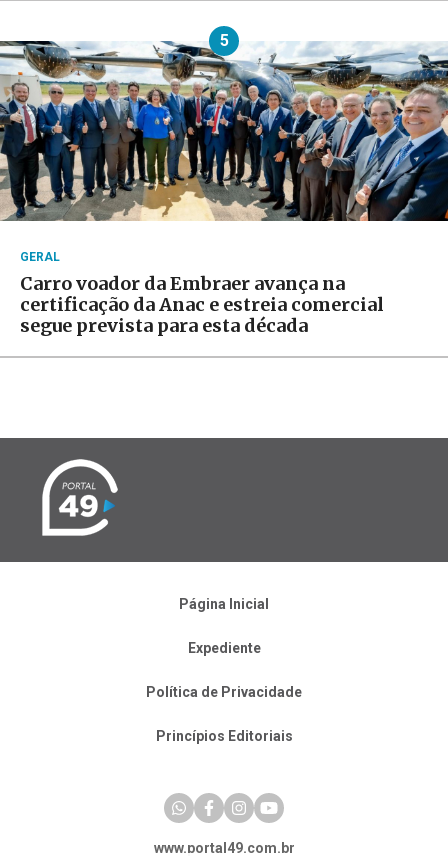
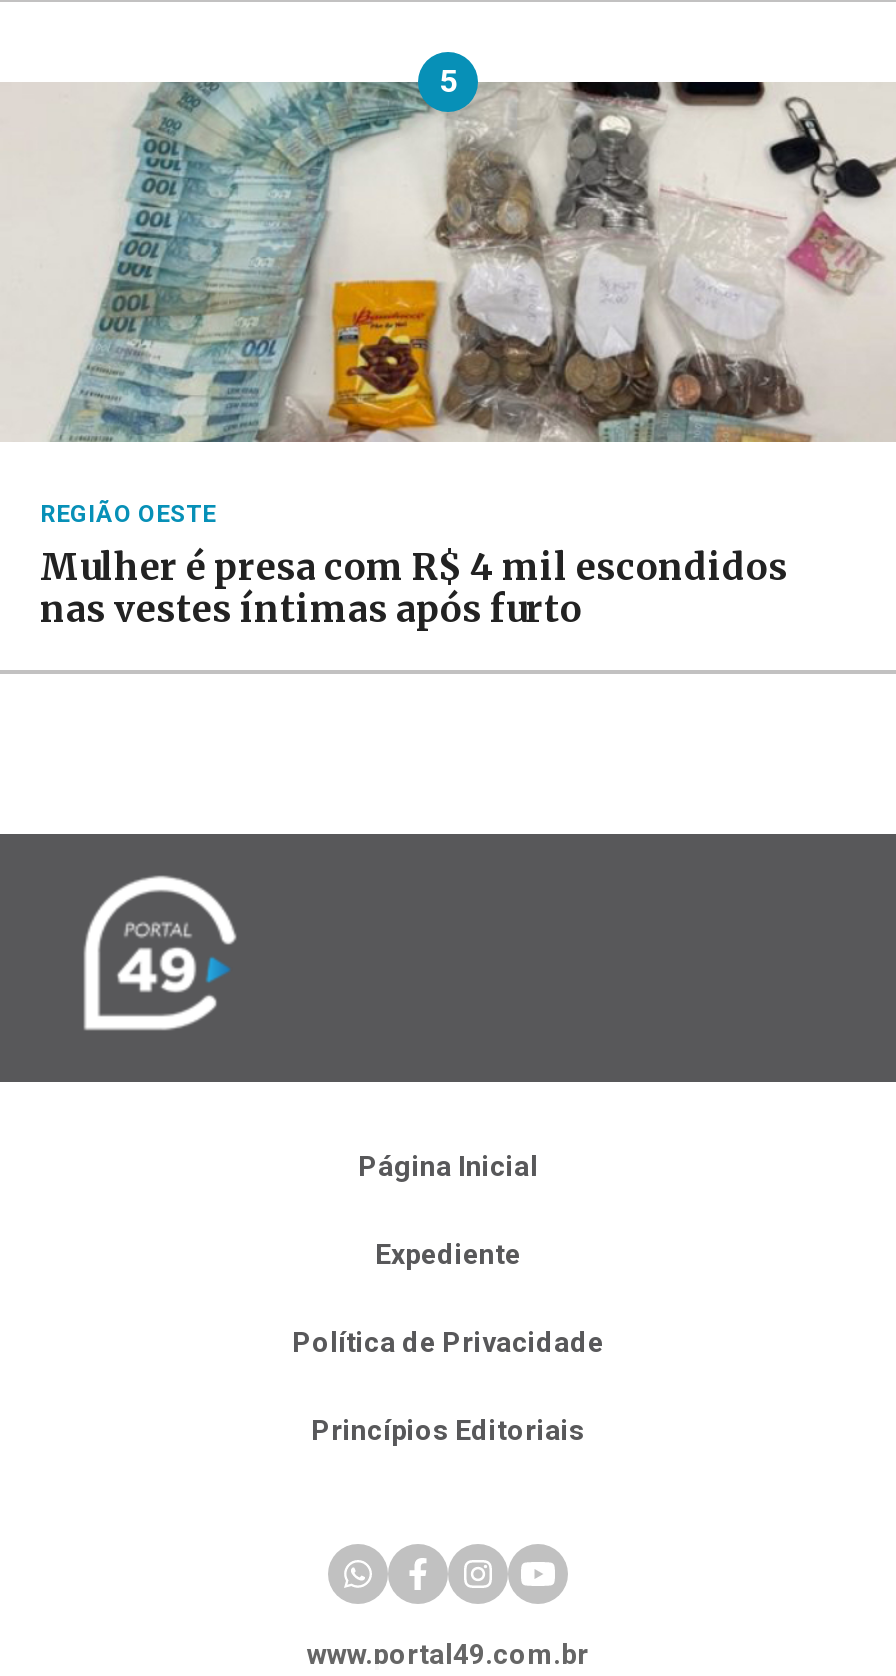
[3,40,445,337] [image] | GERAL | Carro voador da Embraer avança na | certificação da Anac e estreia comercial | segue prevista para esta década -> [6,80,890,632] [image] | REGIÃO OESTE | Mulher é presa com R$ 4 mil escondidos | nas vestes íntimas após furto

